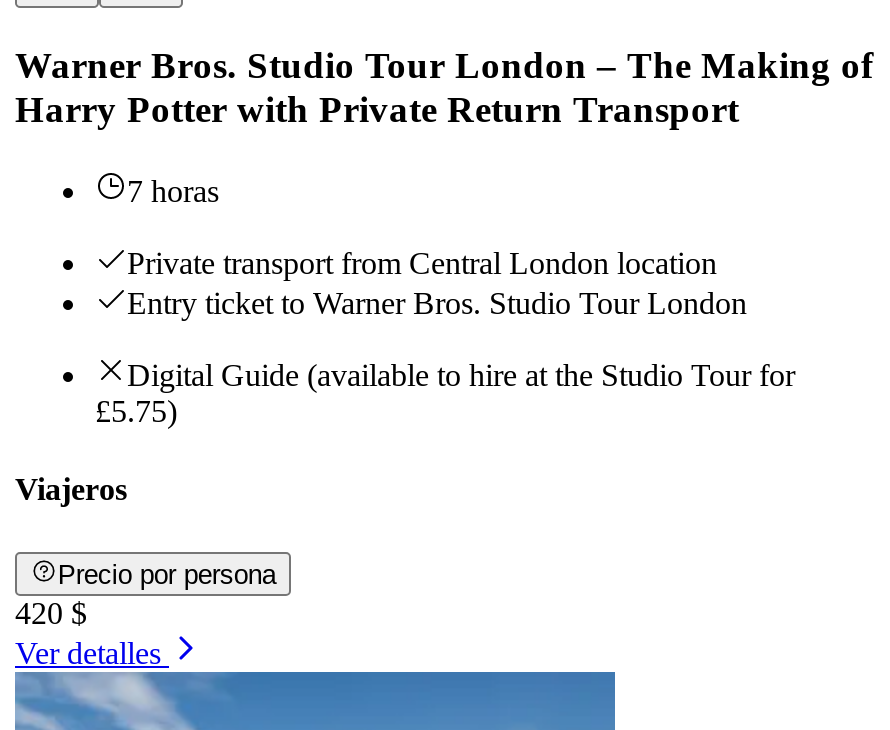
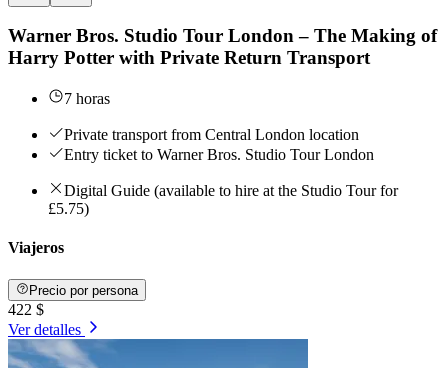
[15,596,87,630] 420 $ -> [8,301,44,318] 422 $

